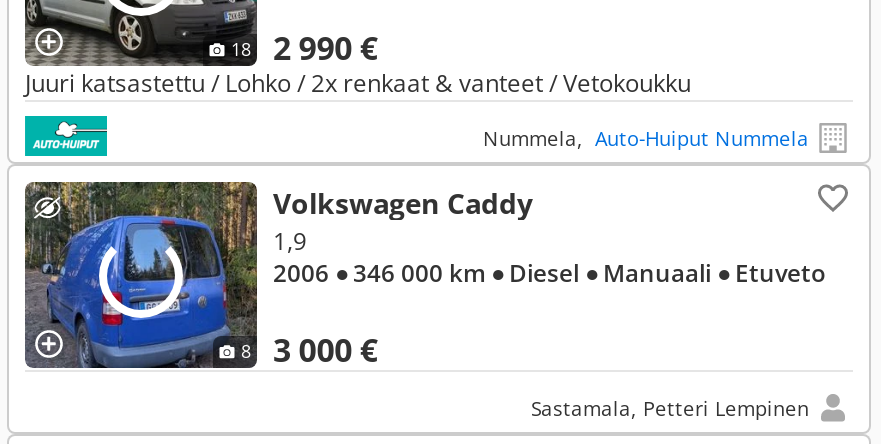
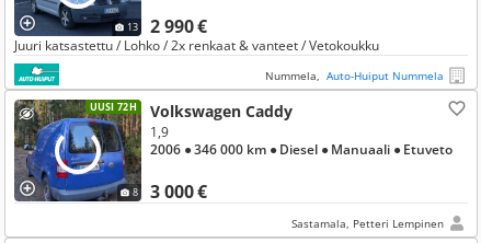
[231,26,378,70] 18 2 990 € -> [127,14,207,38] 13 2 990 €
none -> [89,100,137,114] UUSI 72H

